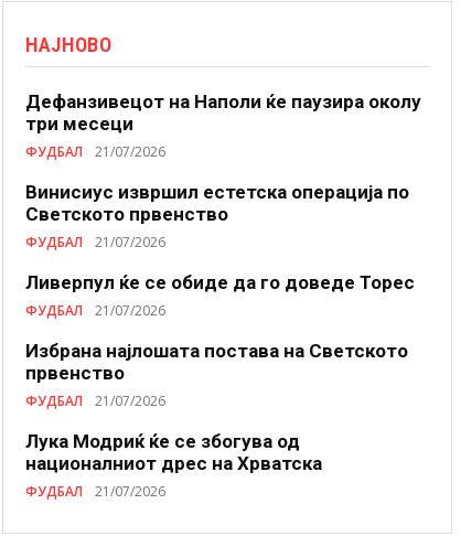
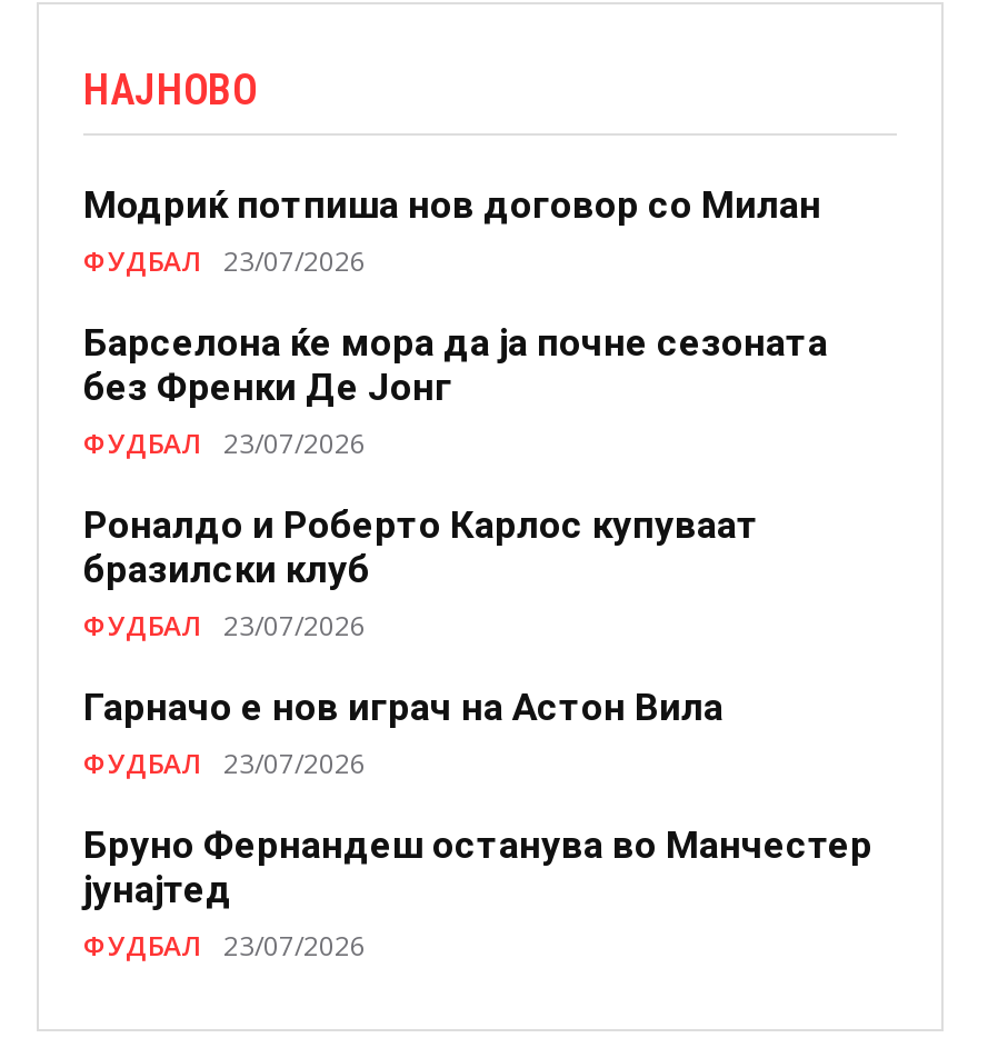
[25,91,421,135] Дефанзивецот на Наполи ќе паузира околу | три месеци -> [83,183,821,228] Модриќ потпиша нов договор со Милан
[25,143,165,161] ФУДБАЛ 21/07/2026 -> [83,243,366,281] ФУДБАЛ 23/07/2026
[25,181,409,225] Винисиус извршил естетска операција по | Светското првенство -> [83,321,828,410] Барселона ќе мора да ја почне сезоната | без Френки Де Јонг
[25,233,165,252] ФУДБАЛ 21/07/2026 -> [83,425,366,463] ФУДБАЛ 23/07/2026
[25,272,415,294] Ливерпул ќе се обиде да го доведе Торес -> [83,503,759,592] Роналдо и Роберто Карлос купуваат | бразилски клуб
[25,302,165,320] ФУДБАЛ 21/07/2026 -> [83,608,366,645] ФУДБАЛ 23/07/2026
[25,340,408,384] Избранa најлошата постава на Светското | првенство -> [83,685,723,730] Гарначо е нов играч на Астон Вила
[25,392,165,411] ФУДБАЛ 21/07/2026 -> [83,745,366,783] ФУДБАЛ 23/07/2026
[25,431,322,475] Лука Модриќ ќе се збогува од | националниот дрес на Хрватска -> [83,823,872,912] Бруно Фернандеш останува во Манчестер | јунајтед
[25,482,165,501] ФУДБАЛ 21/07/2026 -> [83,928,366,966] ФУДБАЛ 23/07/2026

